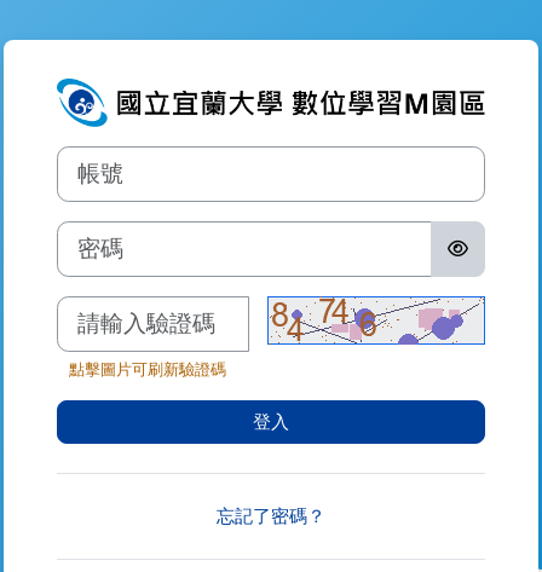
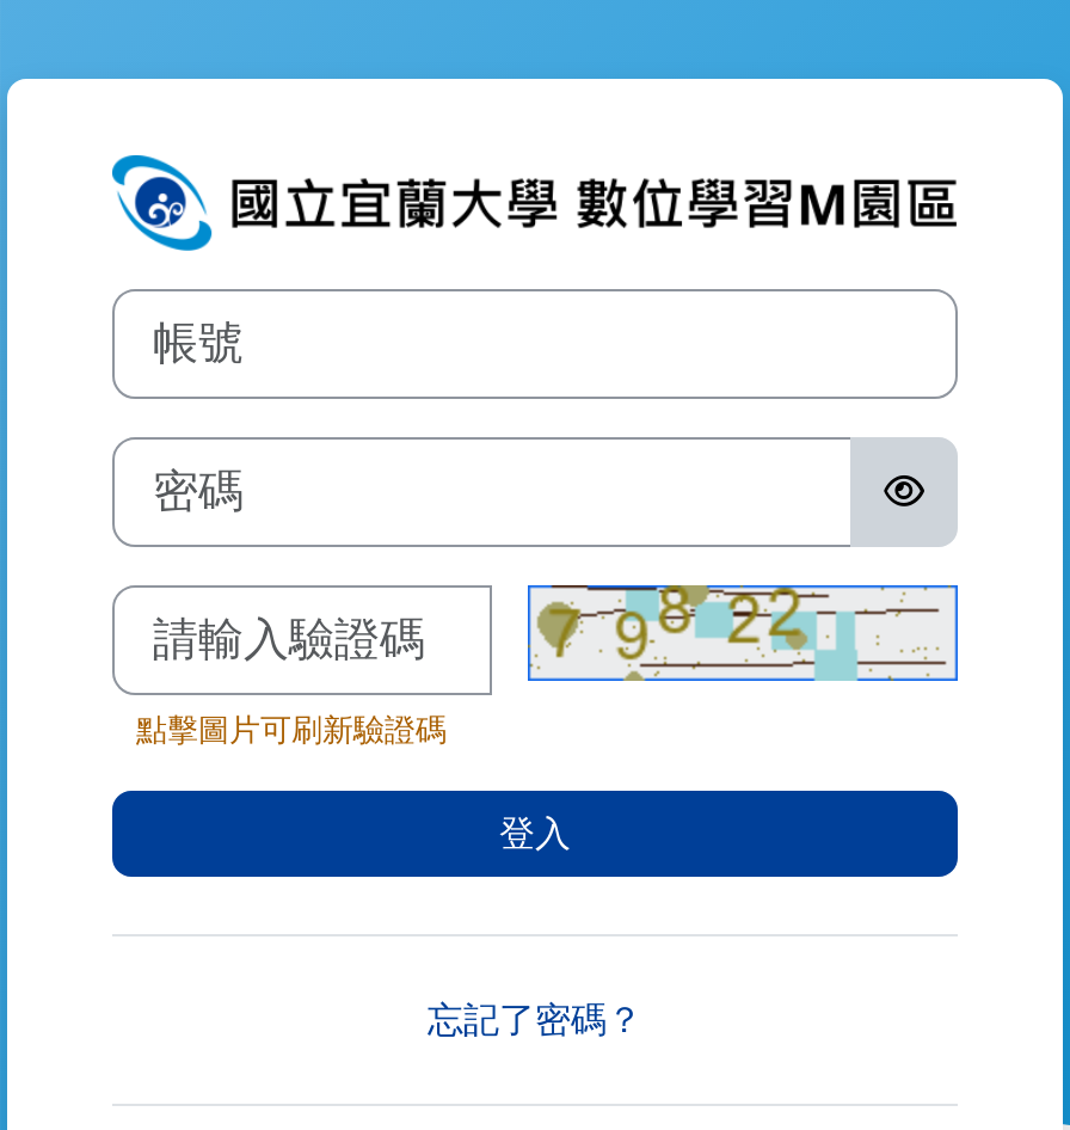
[272,295,484,346] [image] -> [540,583,946,683] [image]

